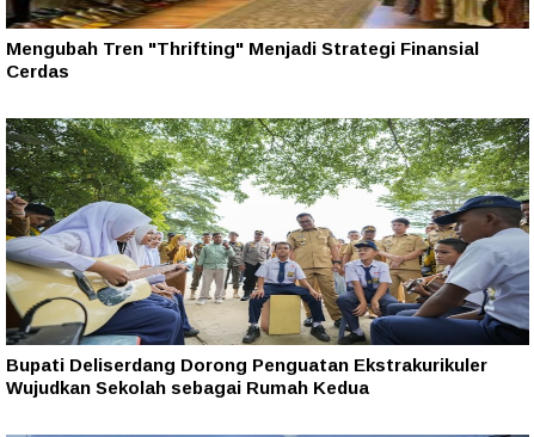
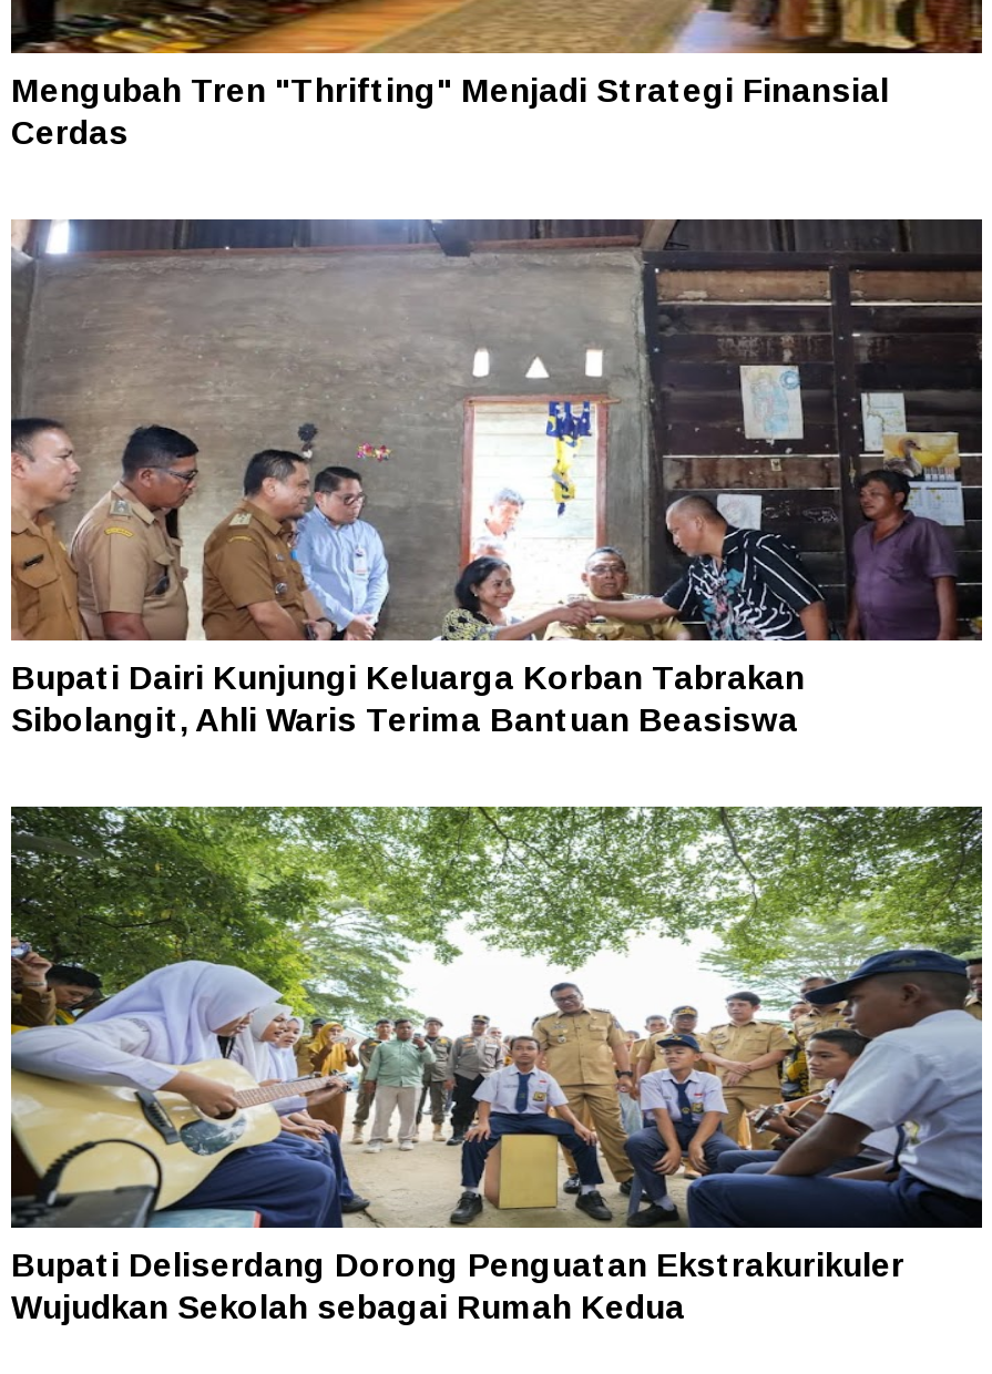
none -> [9,217,982,738] [image] | Bupati Dairi Kunjungi Keluarga Korban Tabrakan | Sibolangit, Ahli Waris Terima Bantuan Beasiswa

